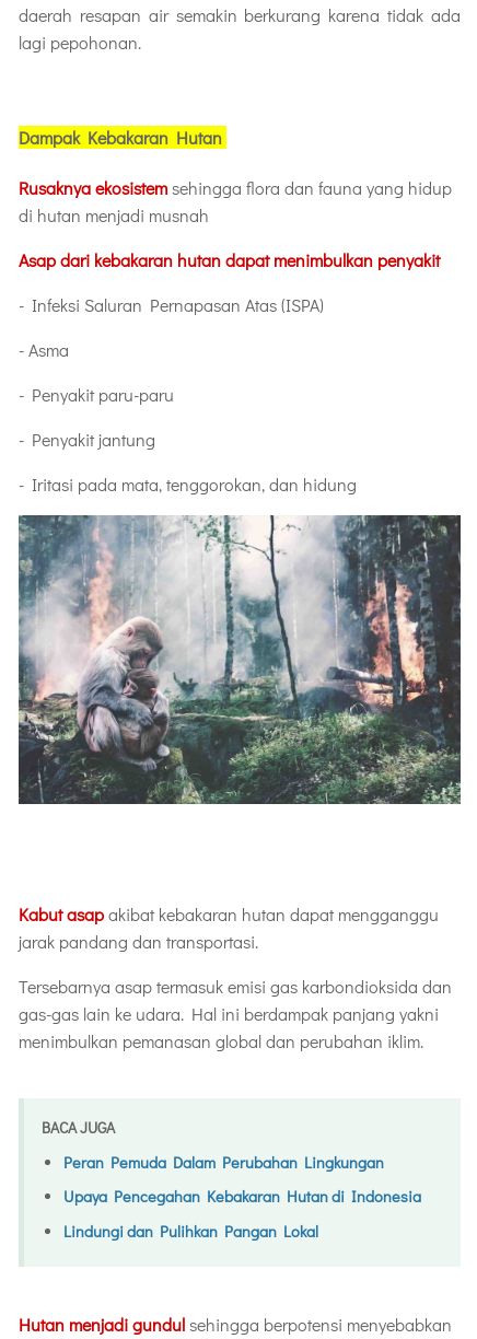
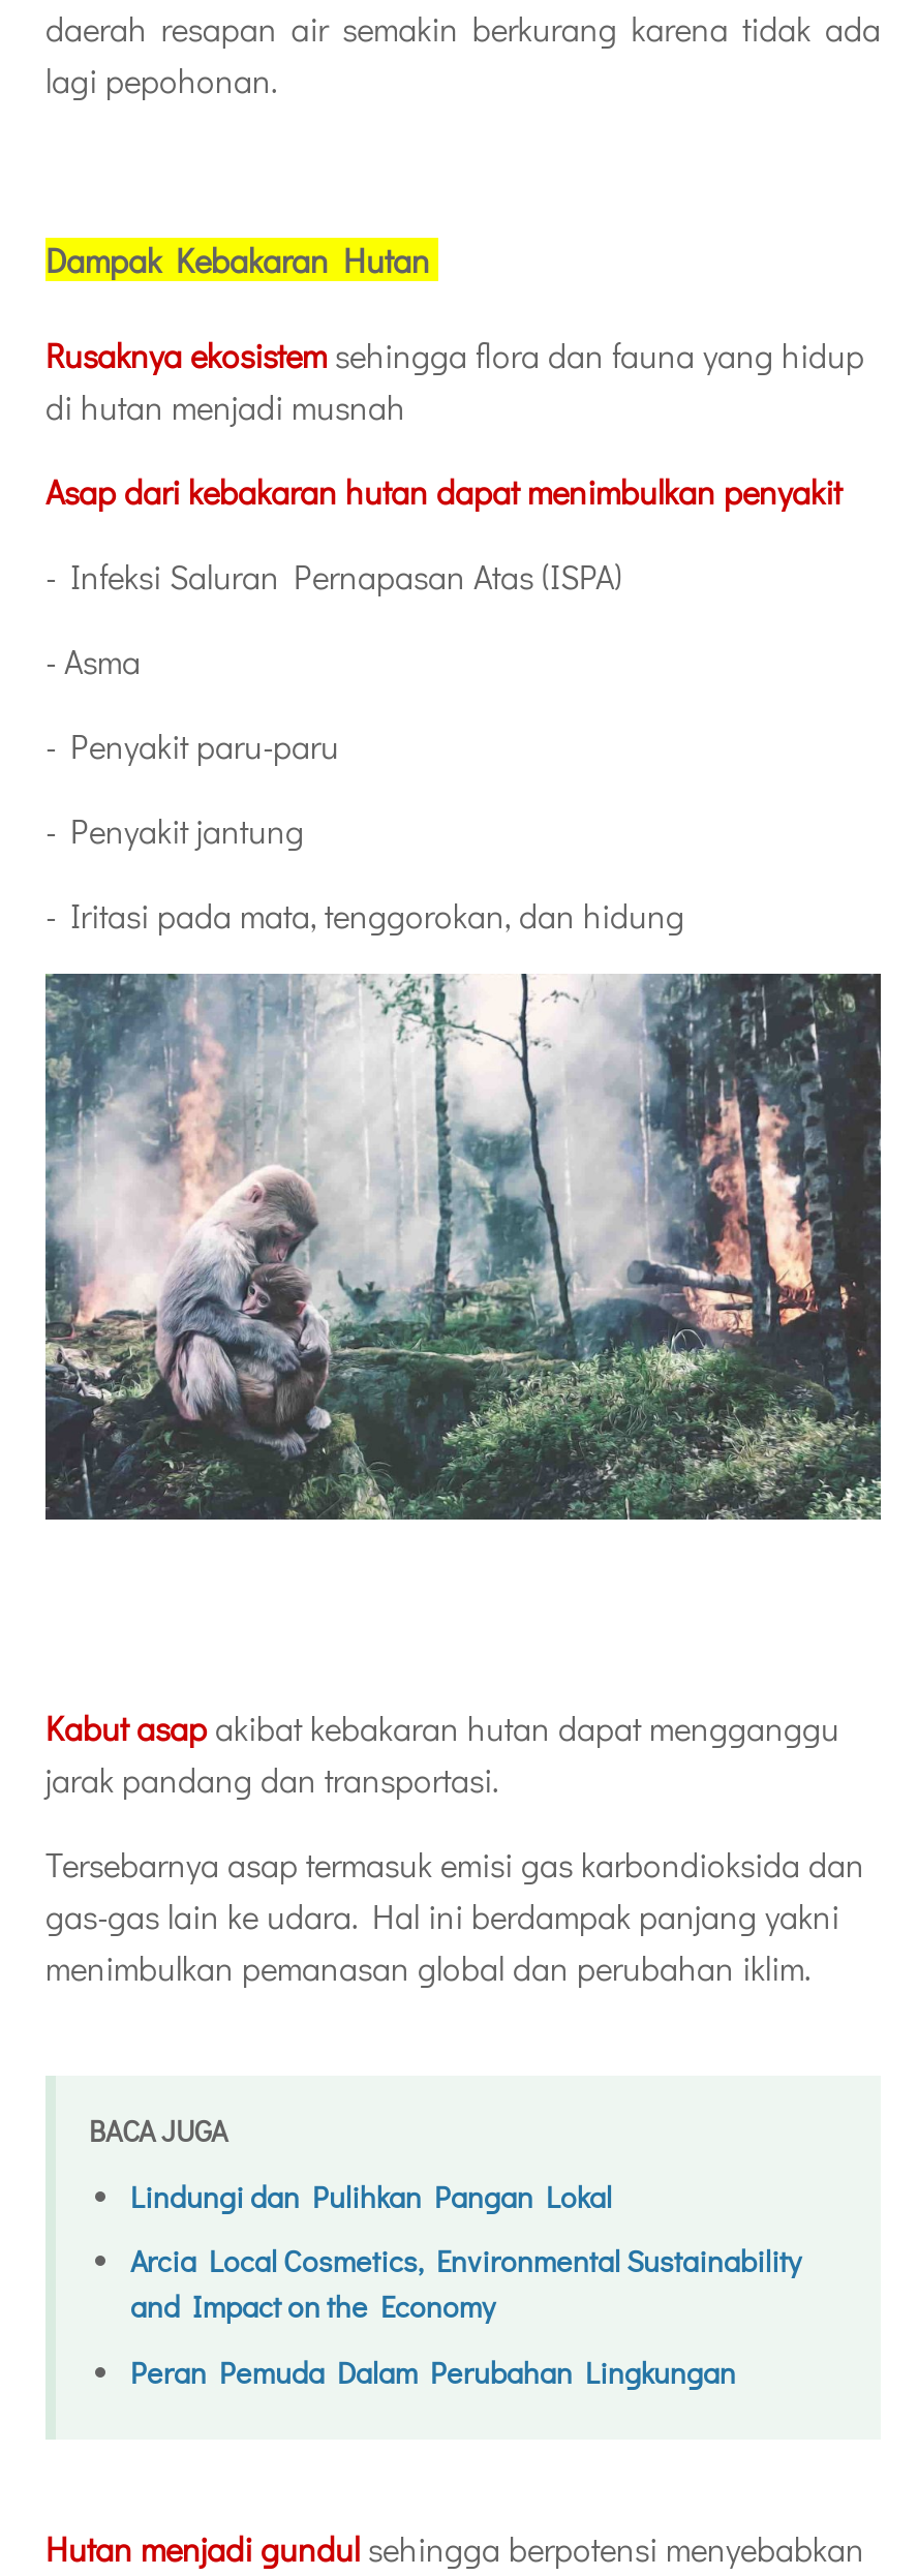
none -> [130,2241,800,2326] Arcia Local Cosmetics, Environmental Sustainability | and Impact on the Economy
moved [63,1151,384,1172] -> [130,2352,736,2391]: Peran Pemuda Dalam Perubahan Lingkungan
[63,1186,421,1207] Upaya Pencegahan Kebakaran Hutan di Indonesia -> none
moved [63,1221,318,1241] -> [130,2176,612,2215]: Lindungi dan Pulihkan Pangan Lokal

